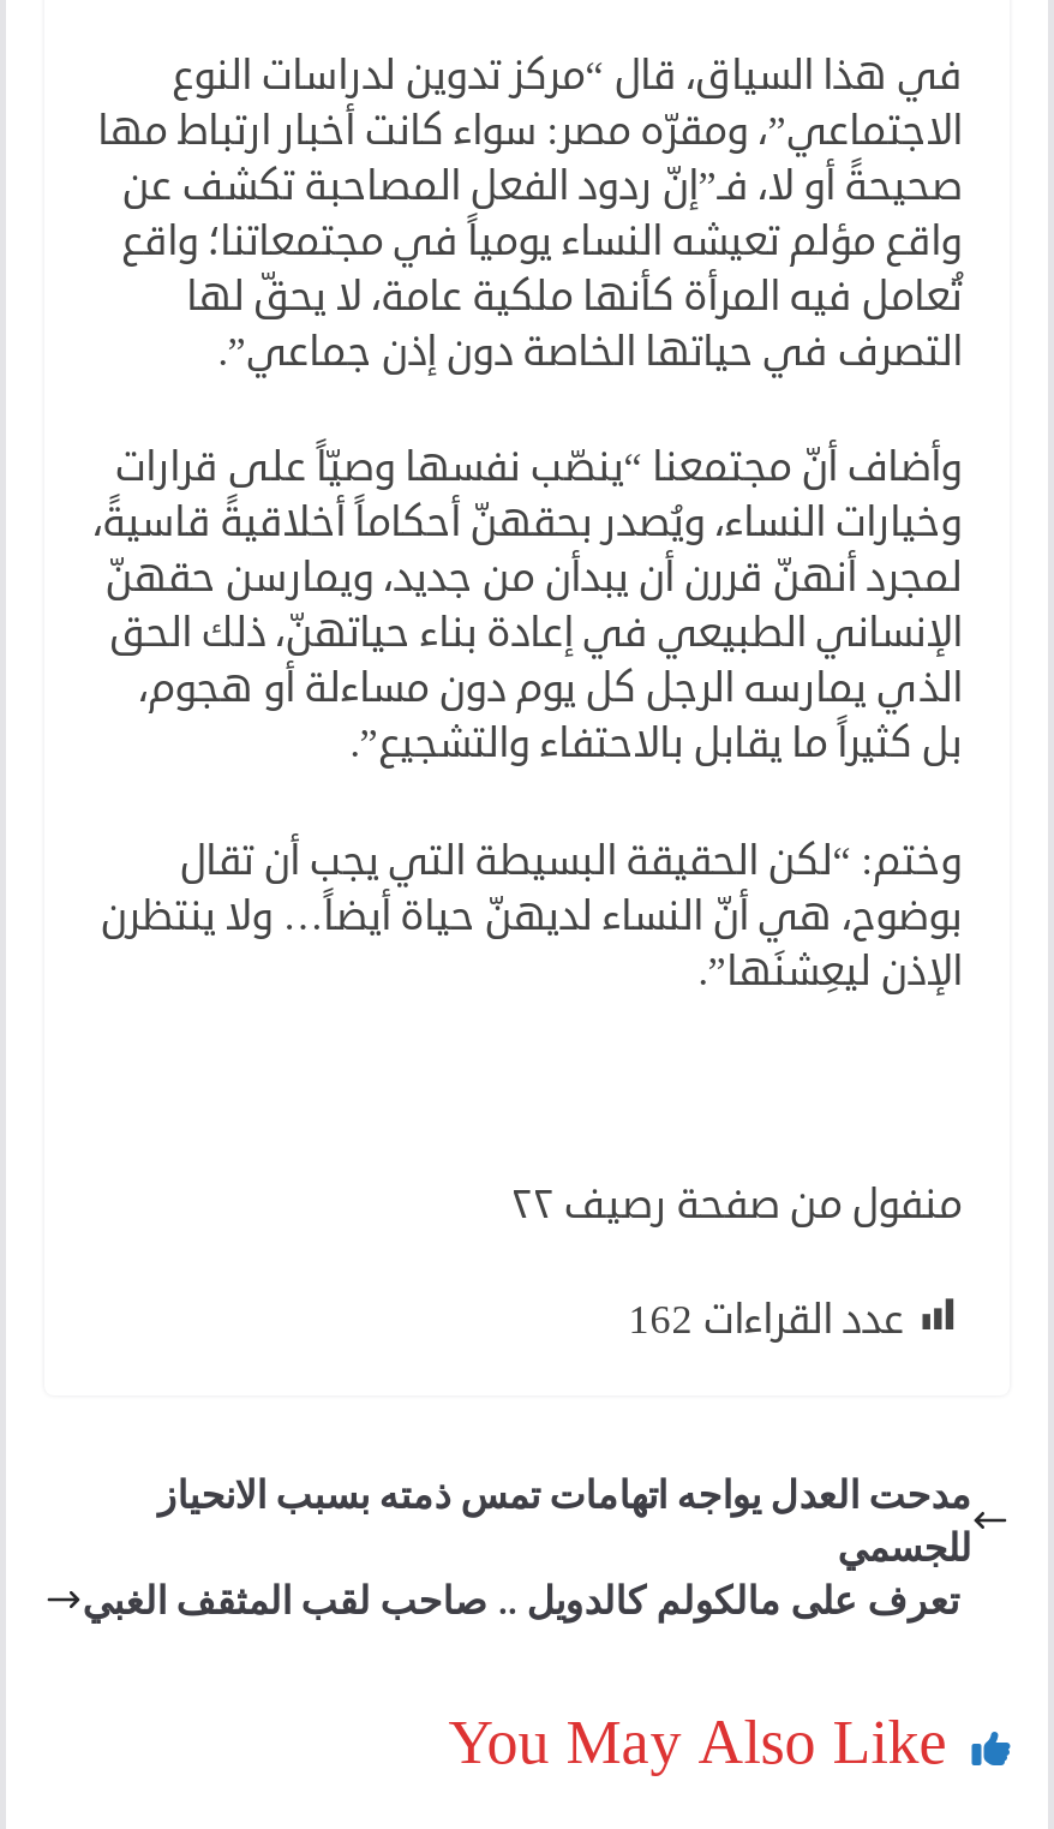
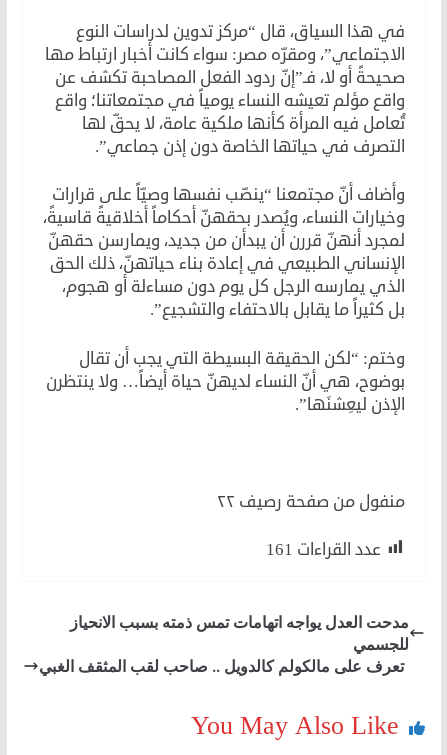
[629,1290,905,1350] عدد القراءات 162 -> [266,537,381,562] عدد القراءات 161

